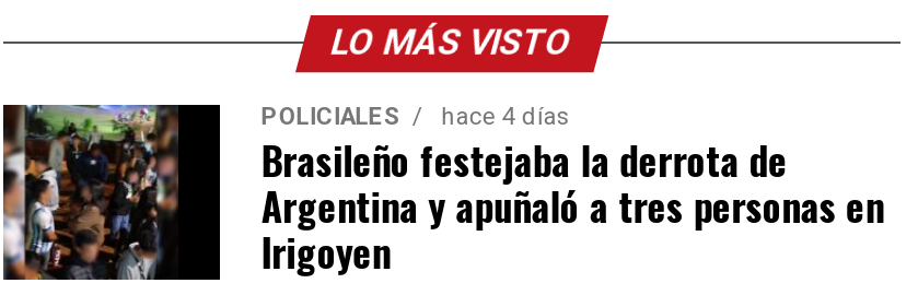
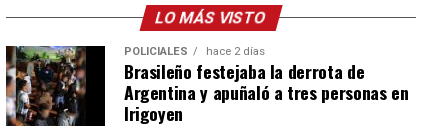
[261,103,570,131] POLICIALES hace 4 días -> [124,45,265,58] POLICIALES hace 2 días

